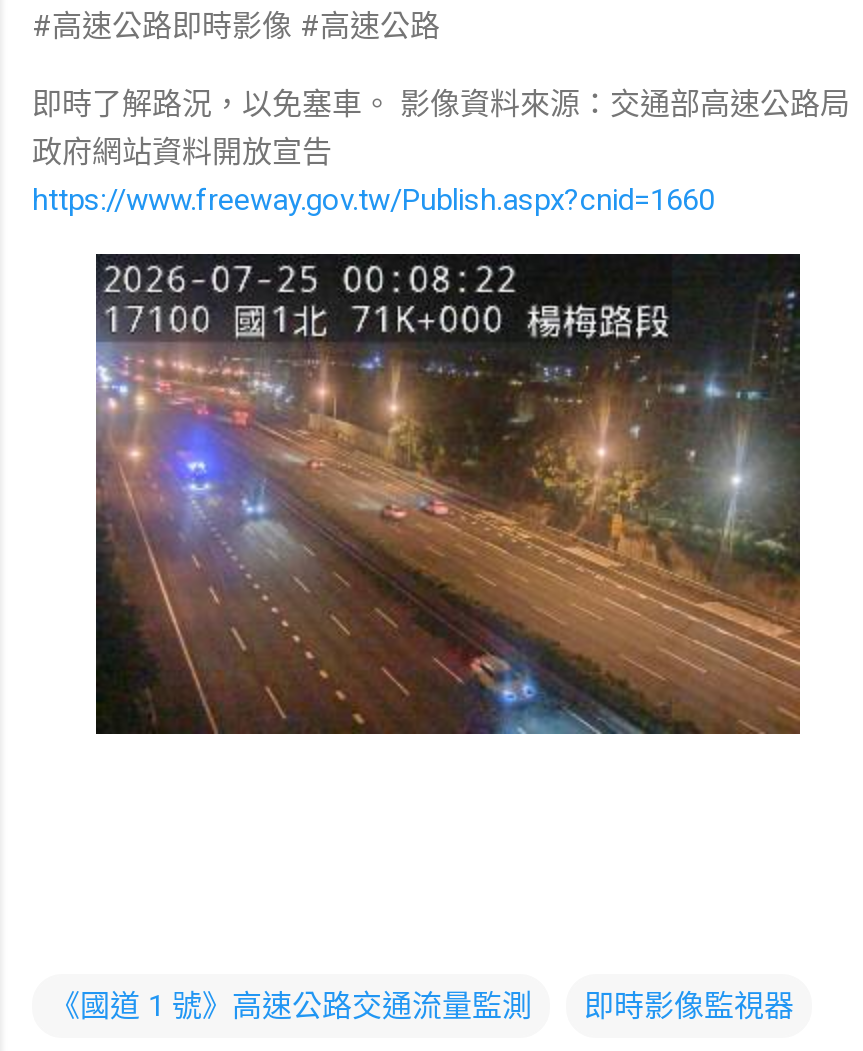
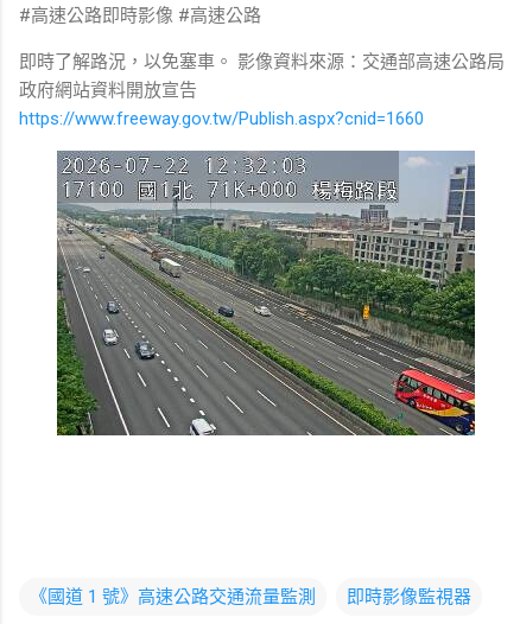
[96,252,802,734] [image] -> [56,149,476,437] [image]

